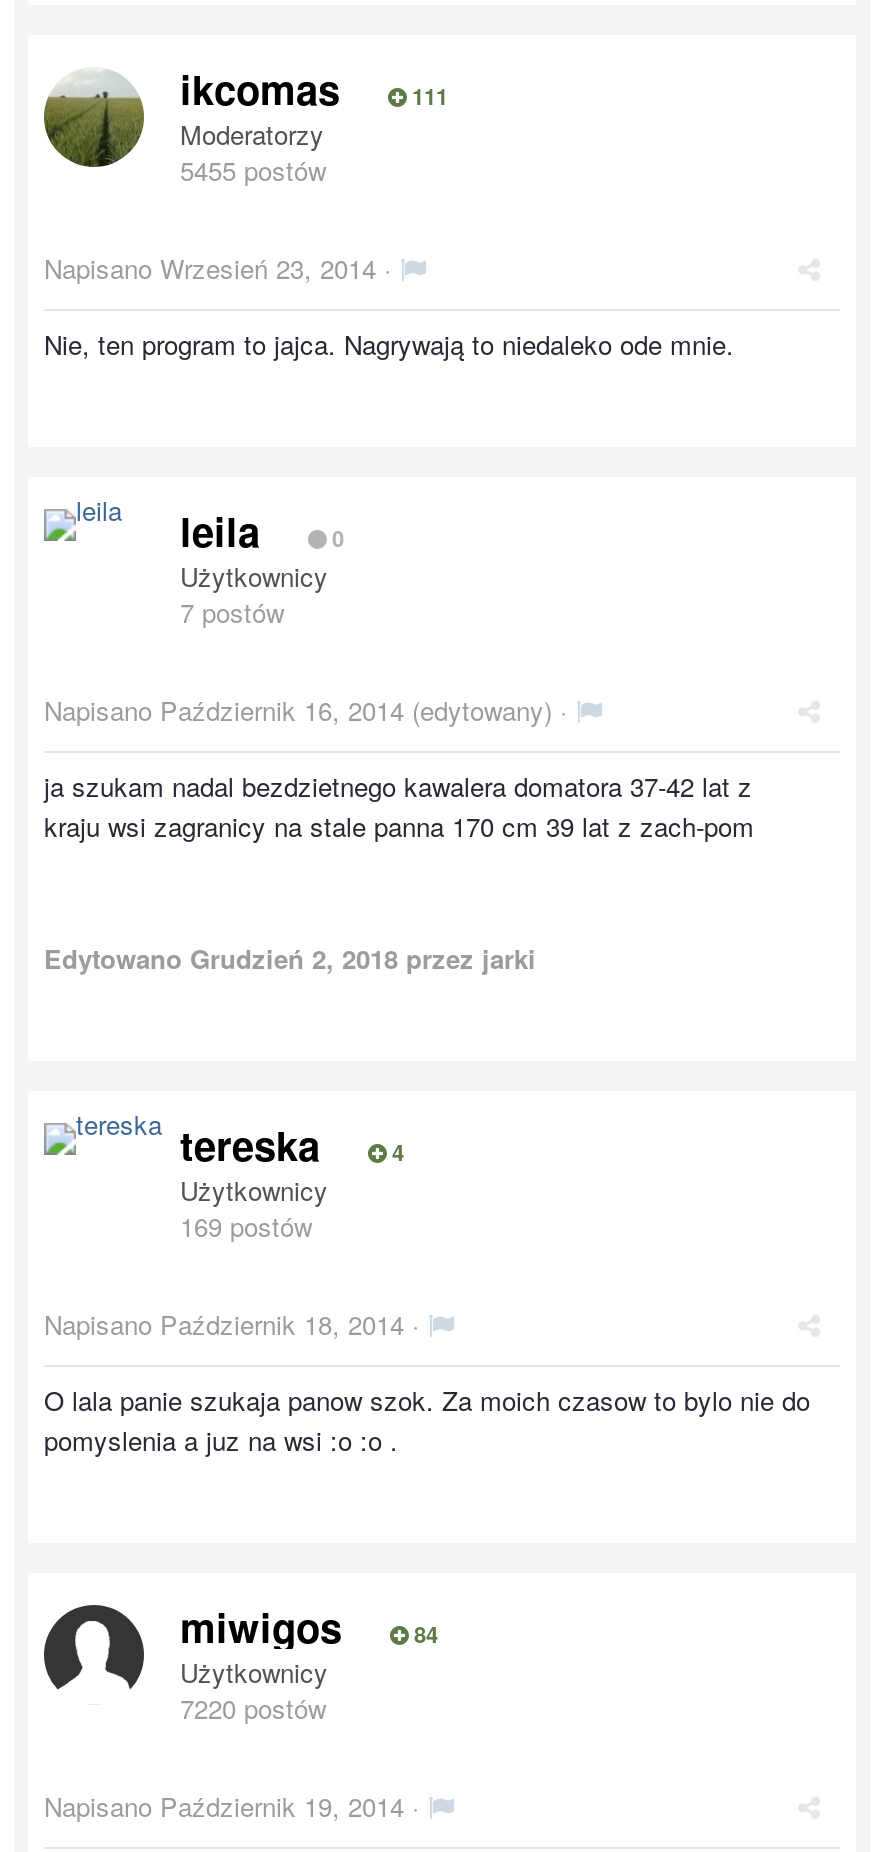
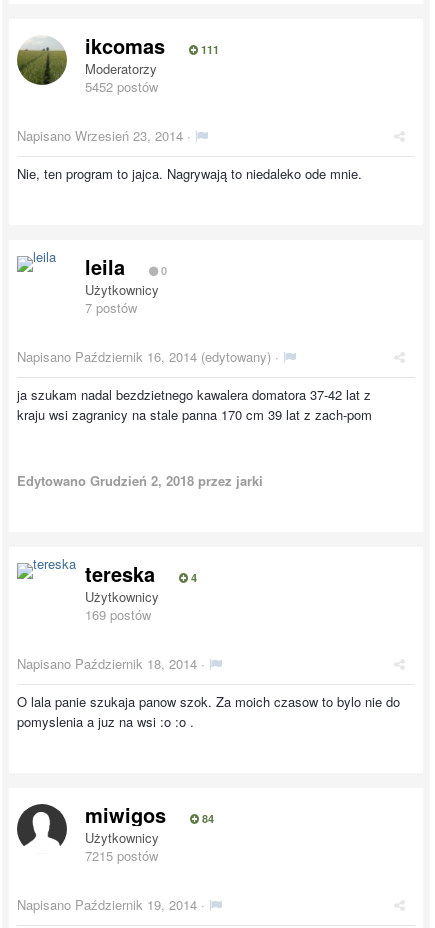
[180,150,326,188] 5455 postów -> [85,77,158,96] 5452 postów
[180,1688,326,1726] 7220 postów -> [85,846,158,865] 7215 postów

